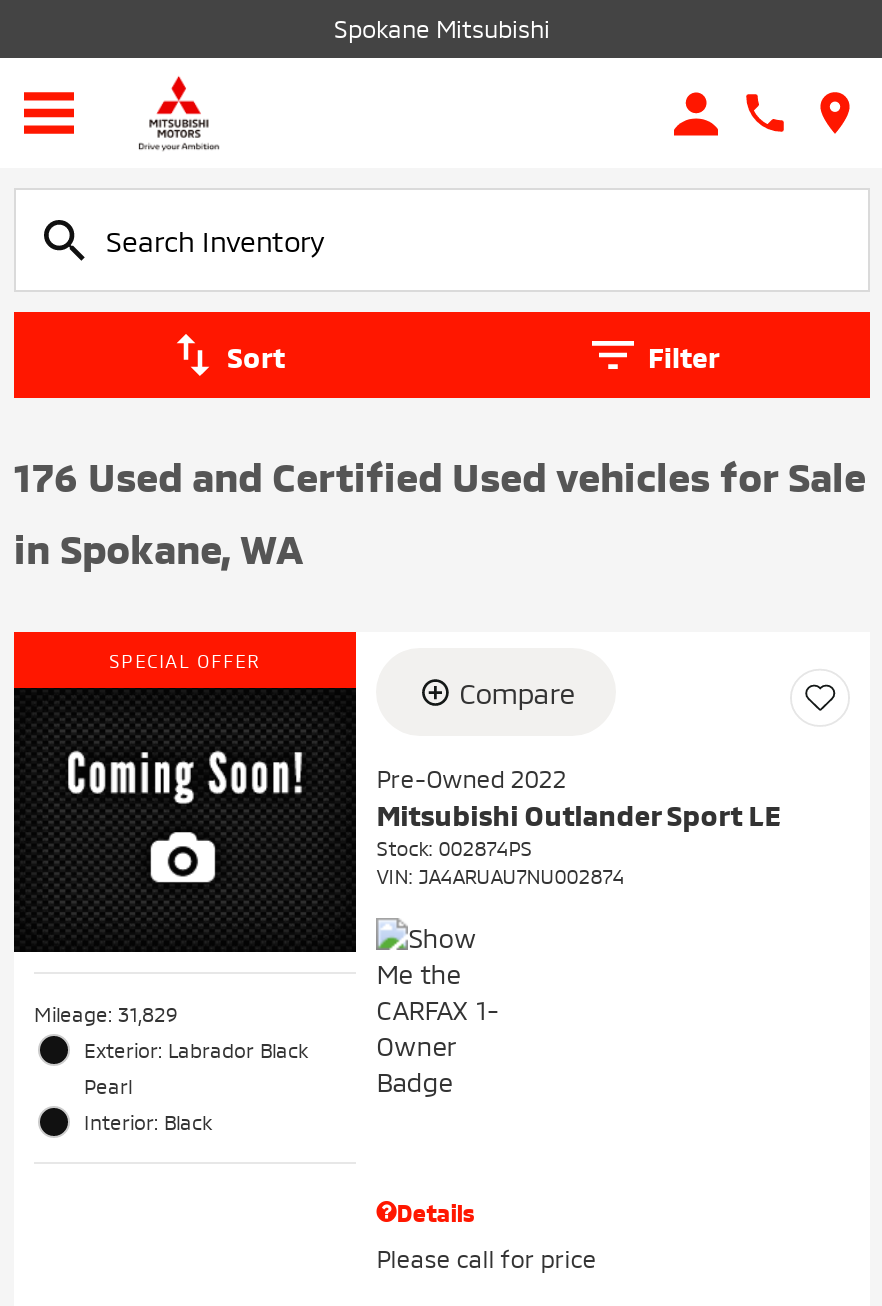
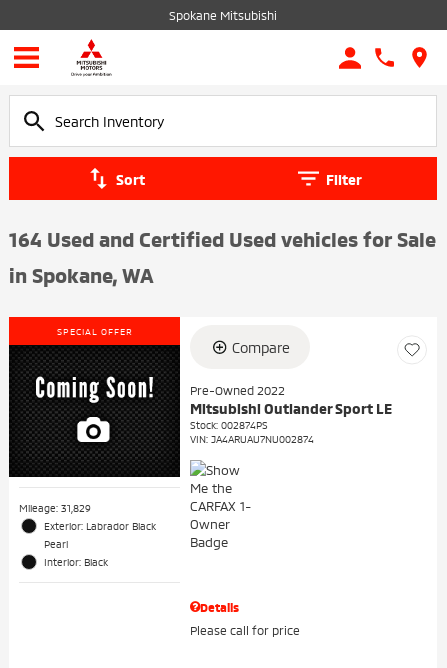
[14,446,866,502] 176 Used and Certified Used vehicles for Sale -> [9,224,436,252] 164 Used and Certified Used vehicles for Sale

